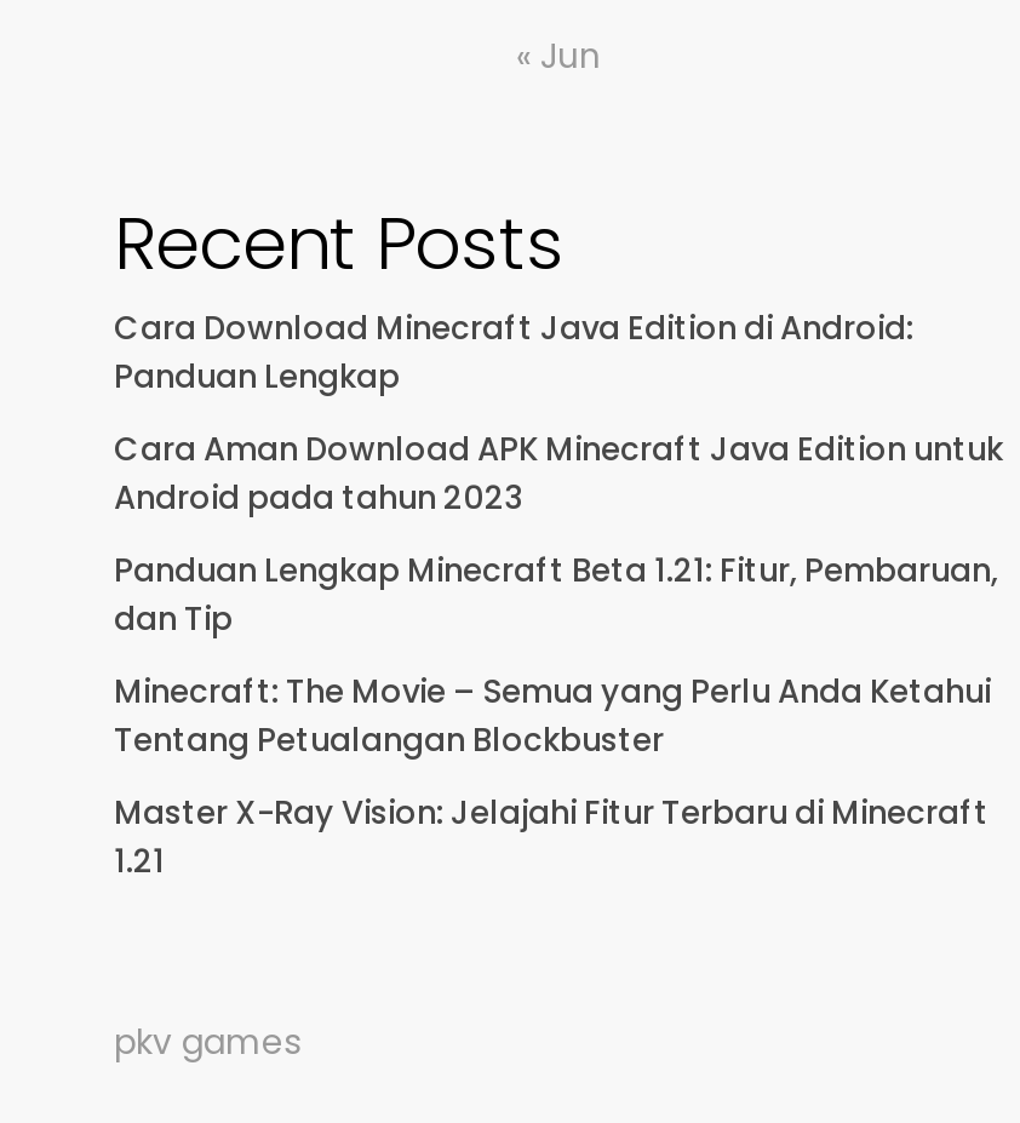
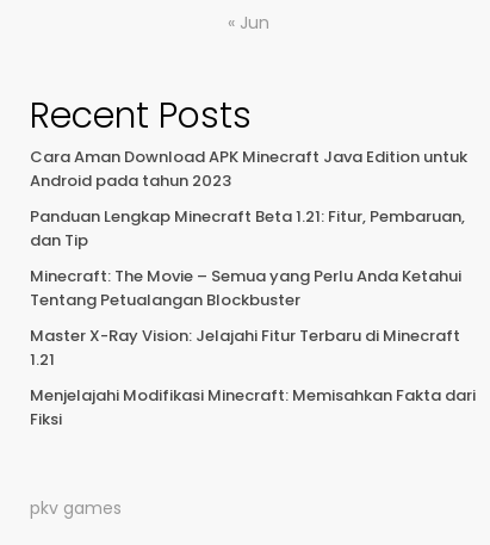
[114,305,913,400] Cara Download Minecraft Java Edition di Android: | Panduan Lengkap -> none
moved [114,426,1003,884] -> [30,145,467,371]: Cara Aman Download APK Minecraft Java Edition untuk | Android pada tahun 2023 | Panduan Lengkap Minecraft Beta 1.21: Fitur, Pembaruan, | dan Tip | Minecraft: The Movie – Semua yang Perlu Anda Ketahui | Tentang Petualangan Blockbuster | Master X-Ray Vision: Jelajahi Fitur Terbaru di Minecraft | 1.21
none -> [30,384,476,431] Menjelajahi Modifikasi Minecraft: Memisahkan Fakta dari | Fiksi

